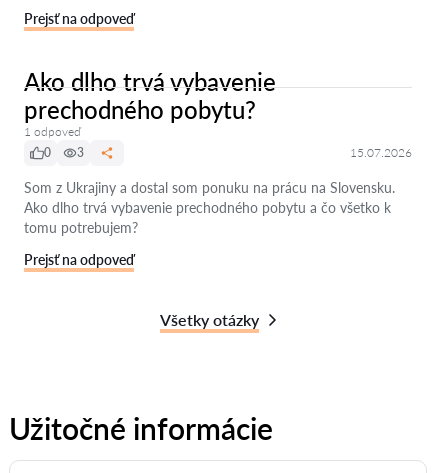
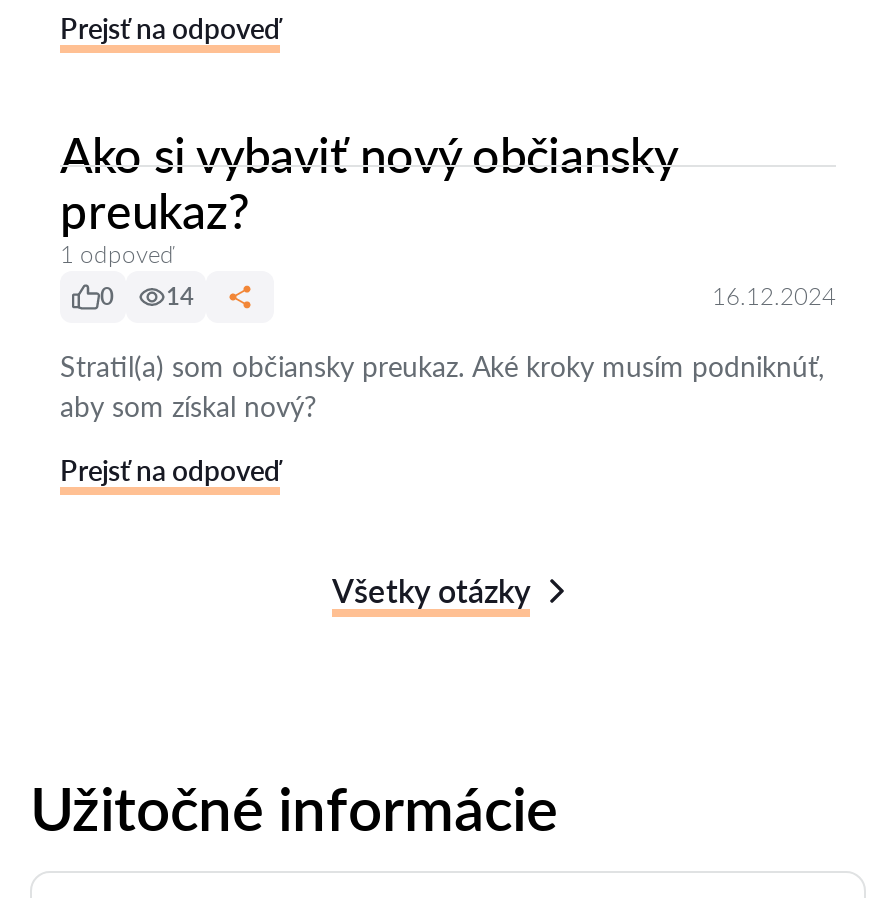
[24,67,276,124] Ako dlho trvá vybavenie | prechodného pobytu? -> [60,125,676,239] Ako si vybaviť nový občiansky | preukaz?
[77,145,412,160] 3 | 15.07.2026 -> [166,281,836,311] 14 | 16.12.2024
[24,179,395,236] Som z Ukrajiny a dostal som ponuku na prácu na Slovensku. | Ako dlho trvá vybavenie prechodného pobytu a čo všetko k | tomu potrebujem? -> [60,349,824,423] Stratil(a) som občiansky preukaz. Aké kroky musím podniknúť, | aby som získal nový?

